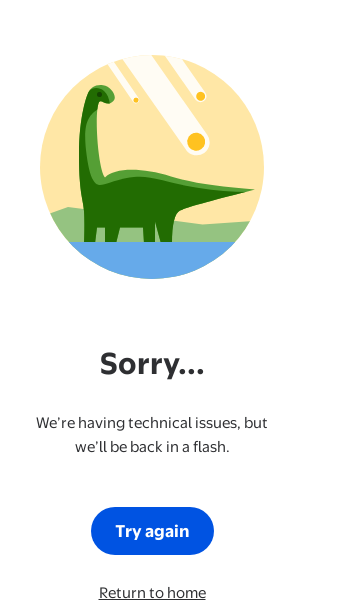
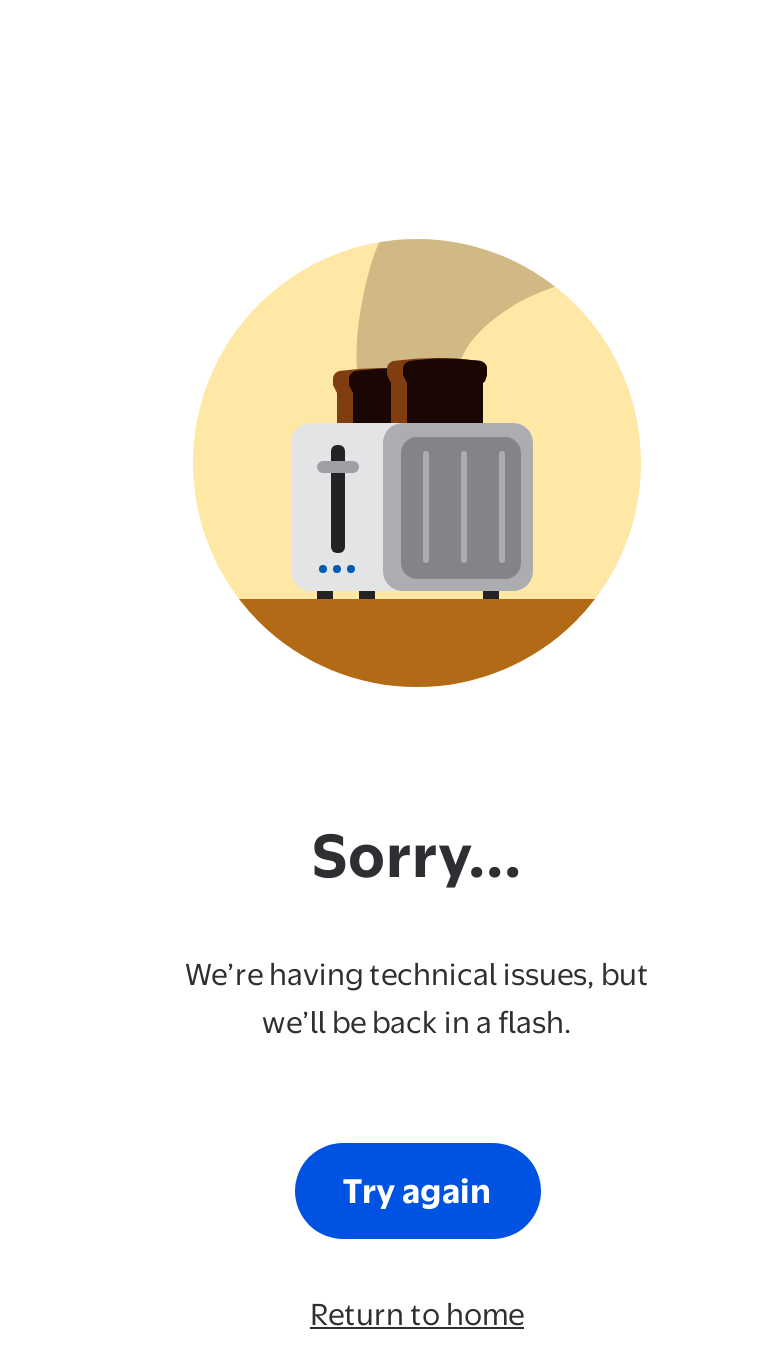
[50,56,254,280] [image] -> [215,239,615,689] [image]

